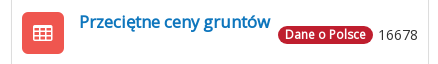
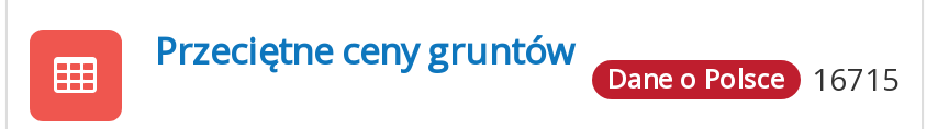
[285,25,418,44] Dane o Polsce 16678 -> [607,58,900,99] Dane o Polsce 16715

